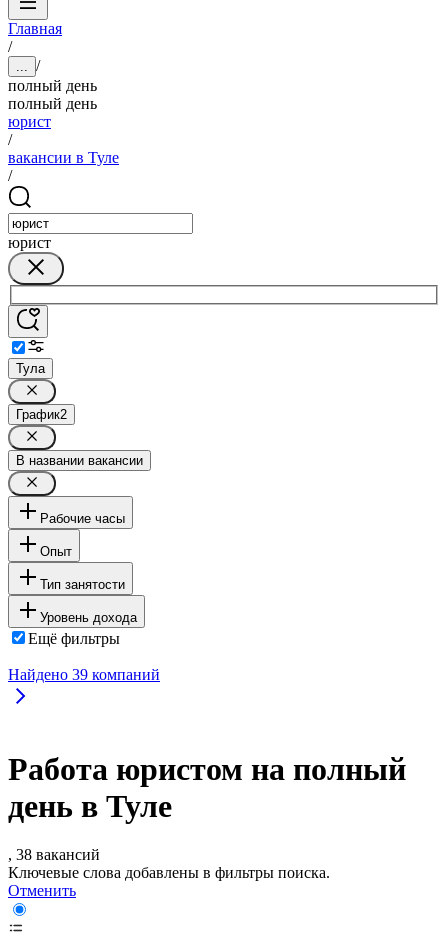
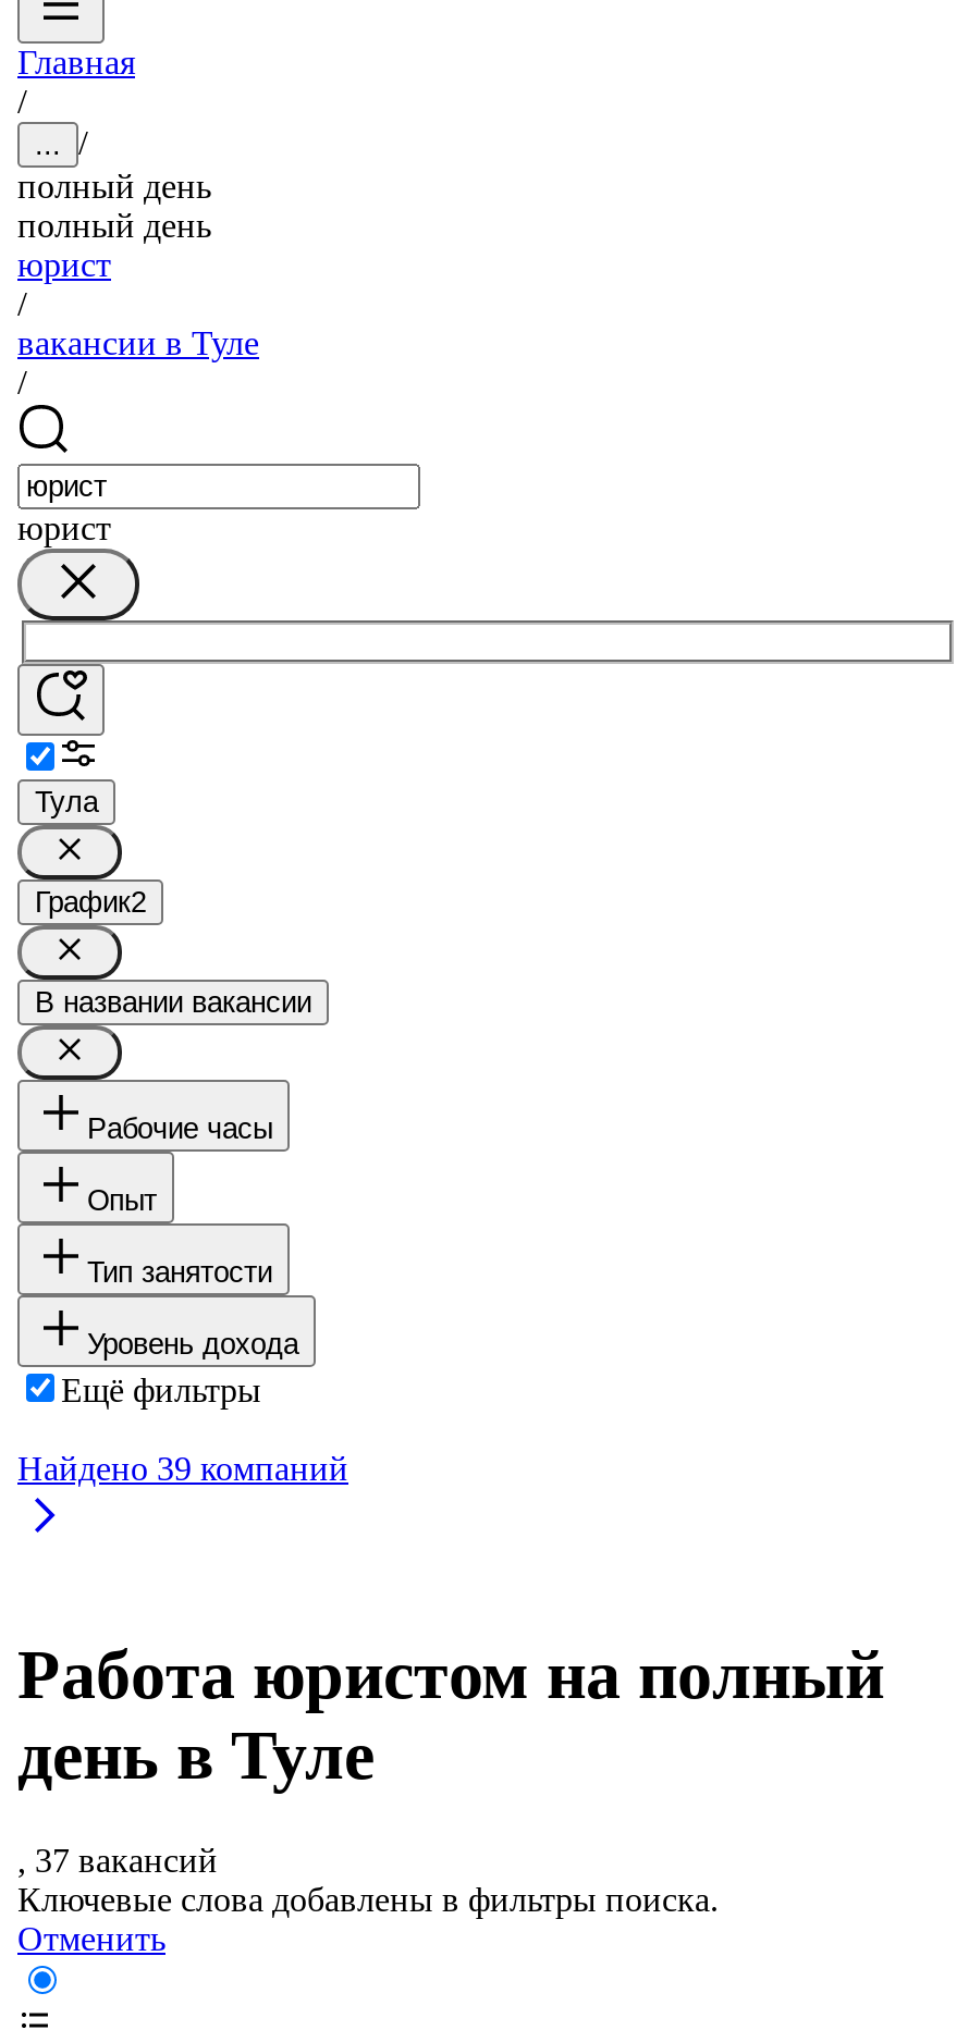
[8,846,100,863] , 38 вакансий -> [17,1843,218,1880] , 37 вакансий

